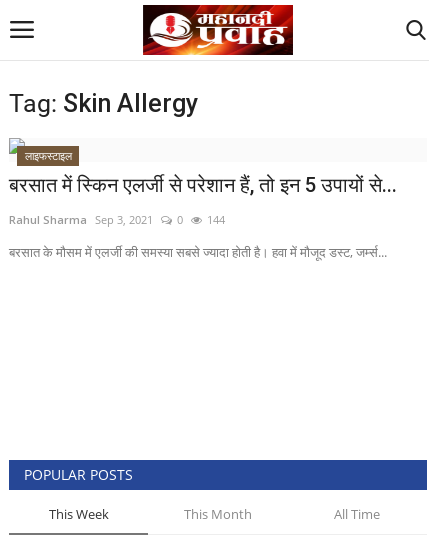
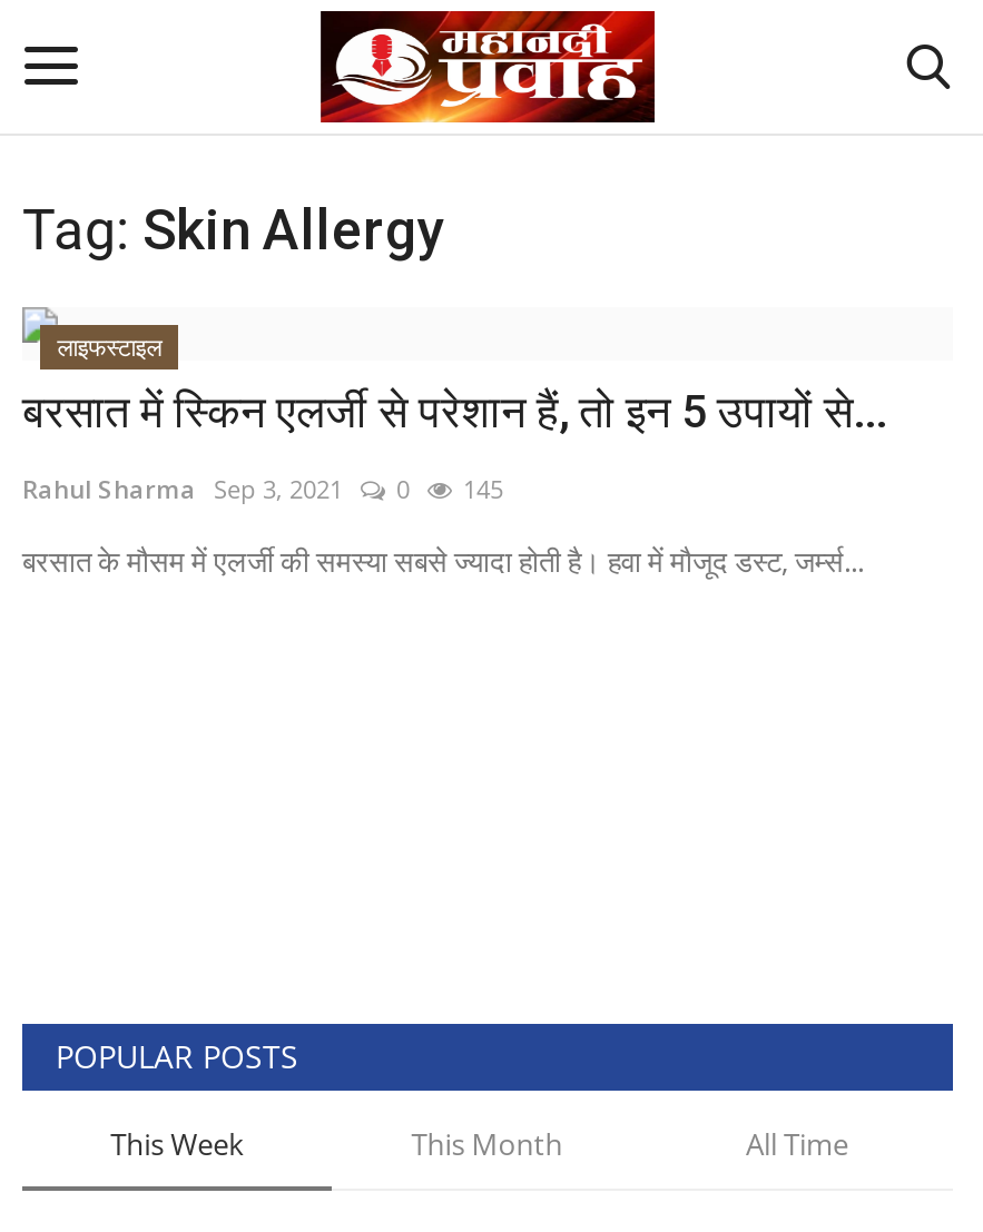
[207,212,225,227] 144 -> [463,472,503,505] 145

